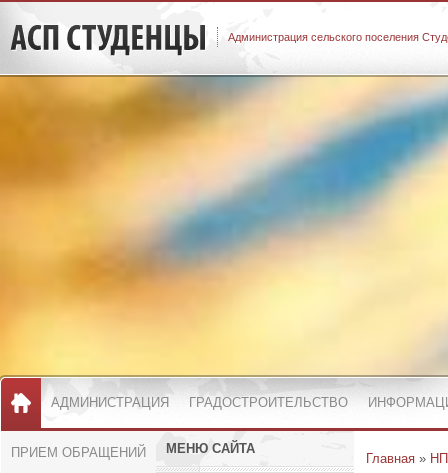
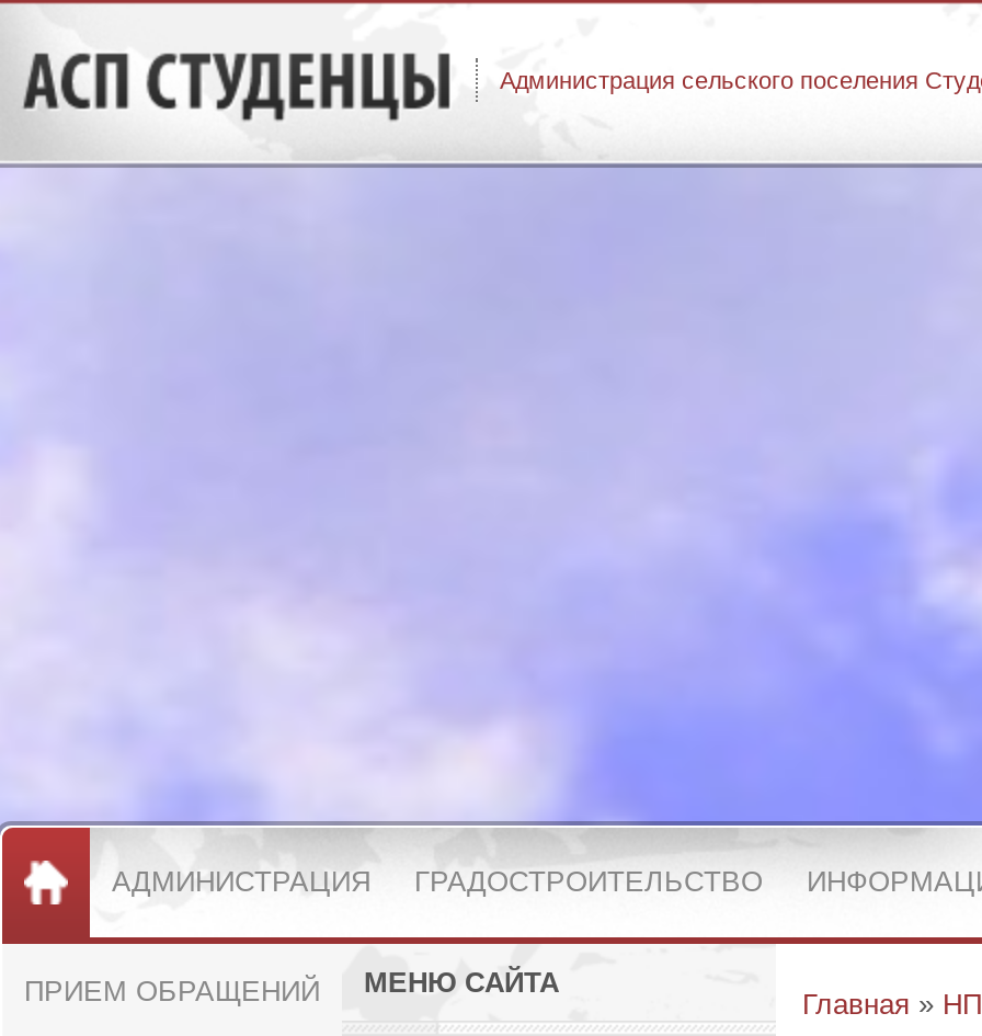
[3,74,445,380] [image] -> [7,161,975,832] [image]

